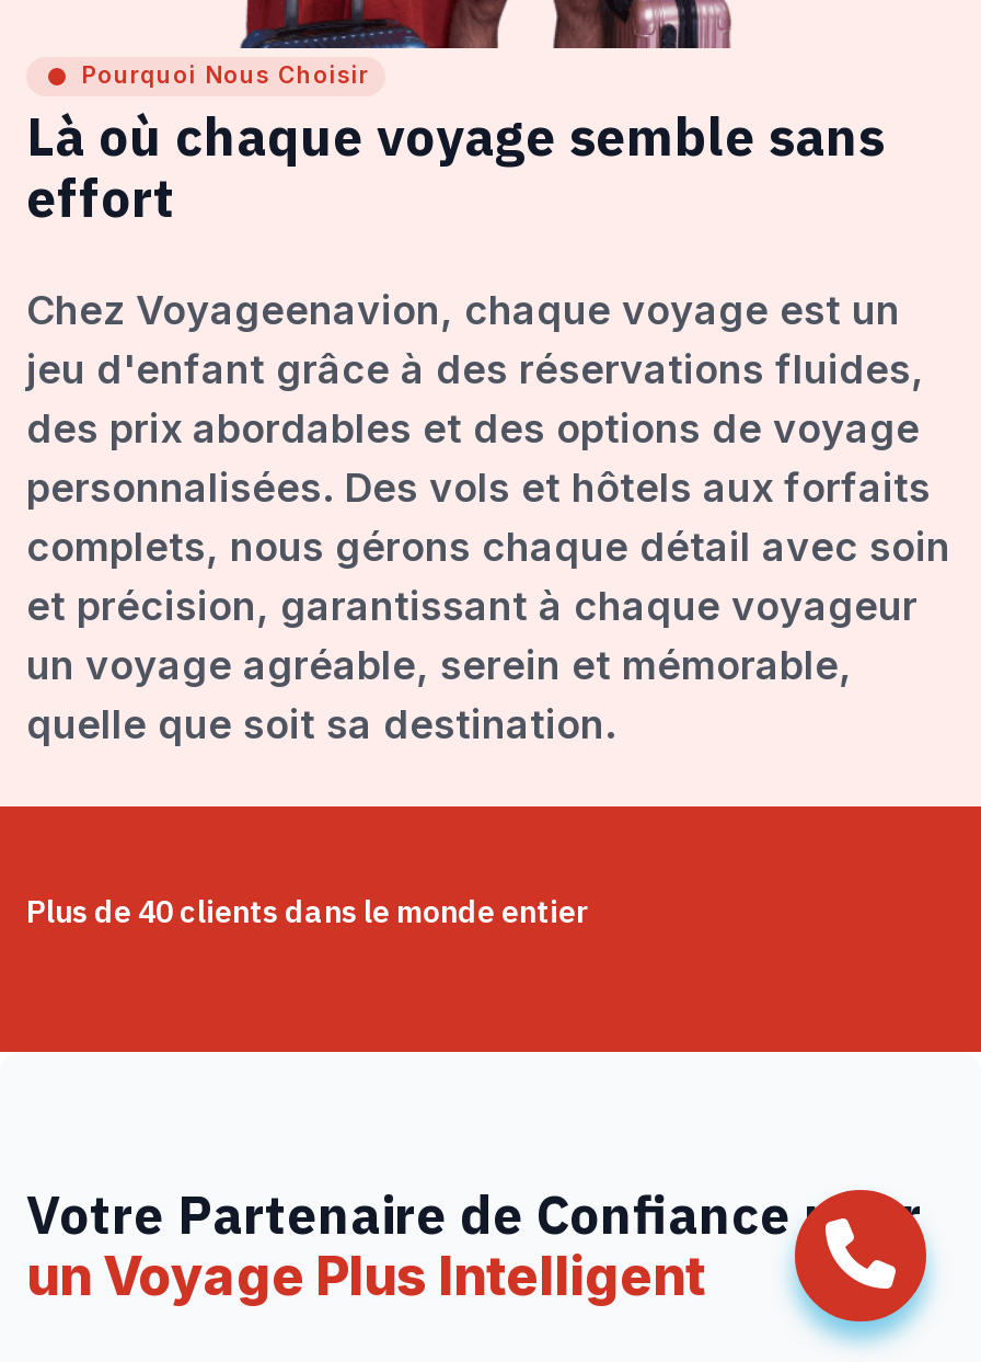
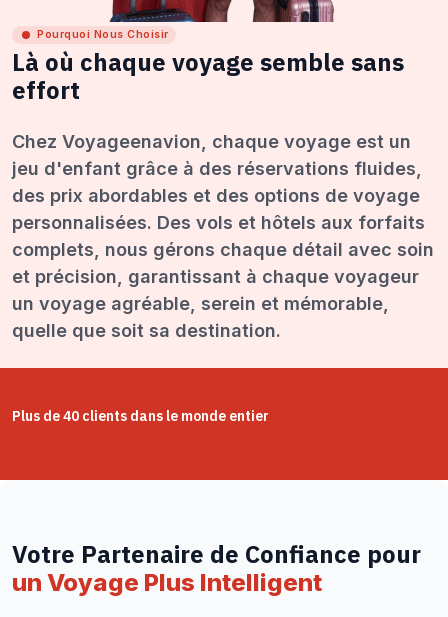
[786,1254,935,1348] [image] -> none

